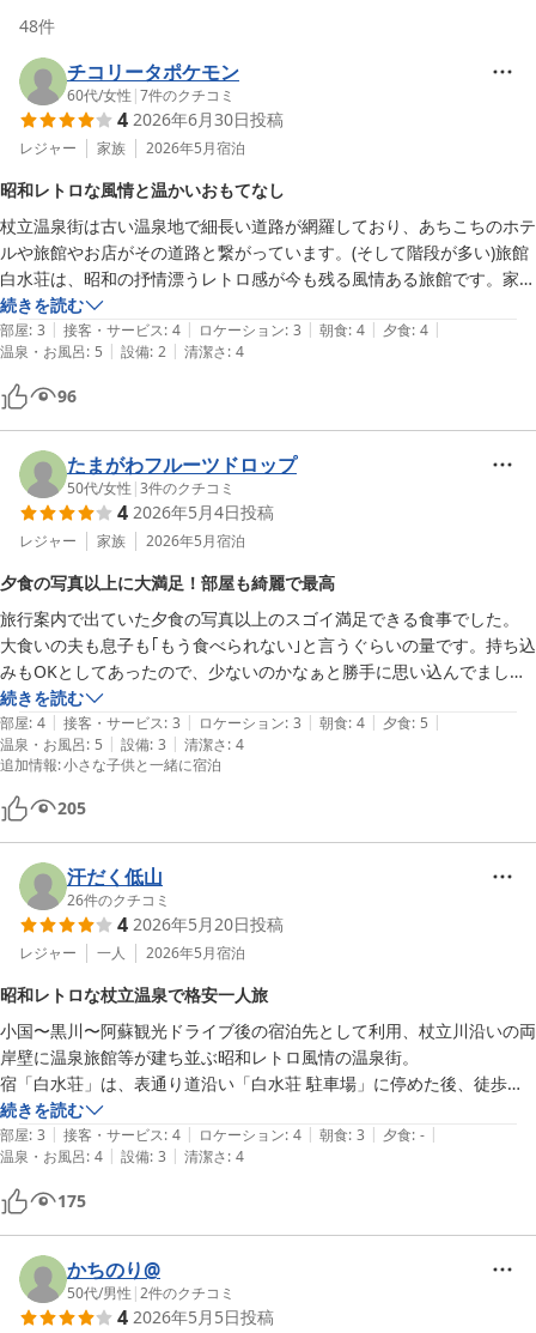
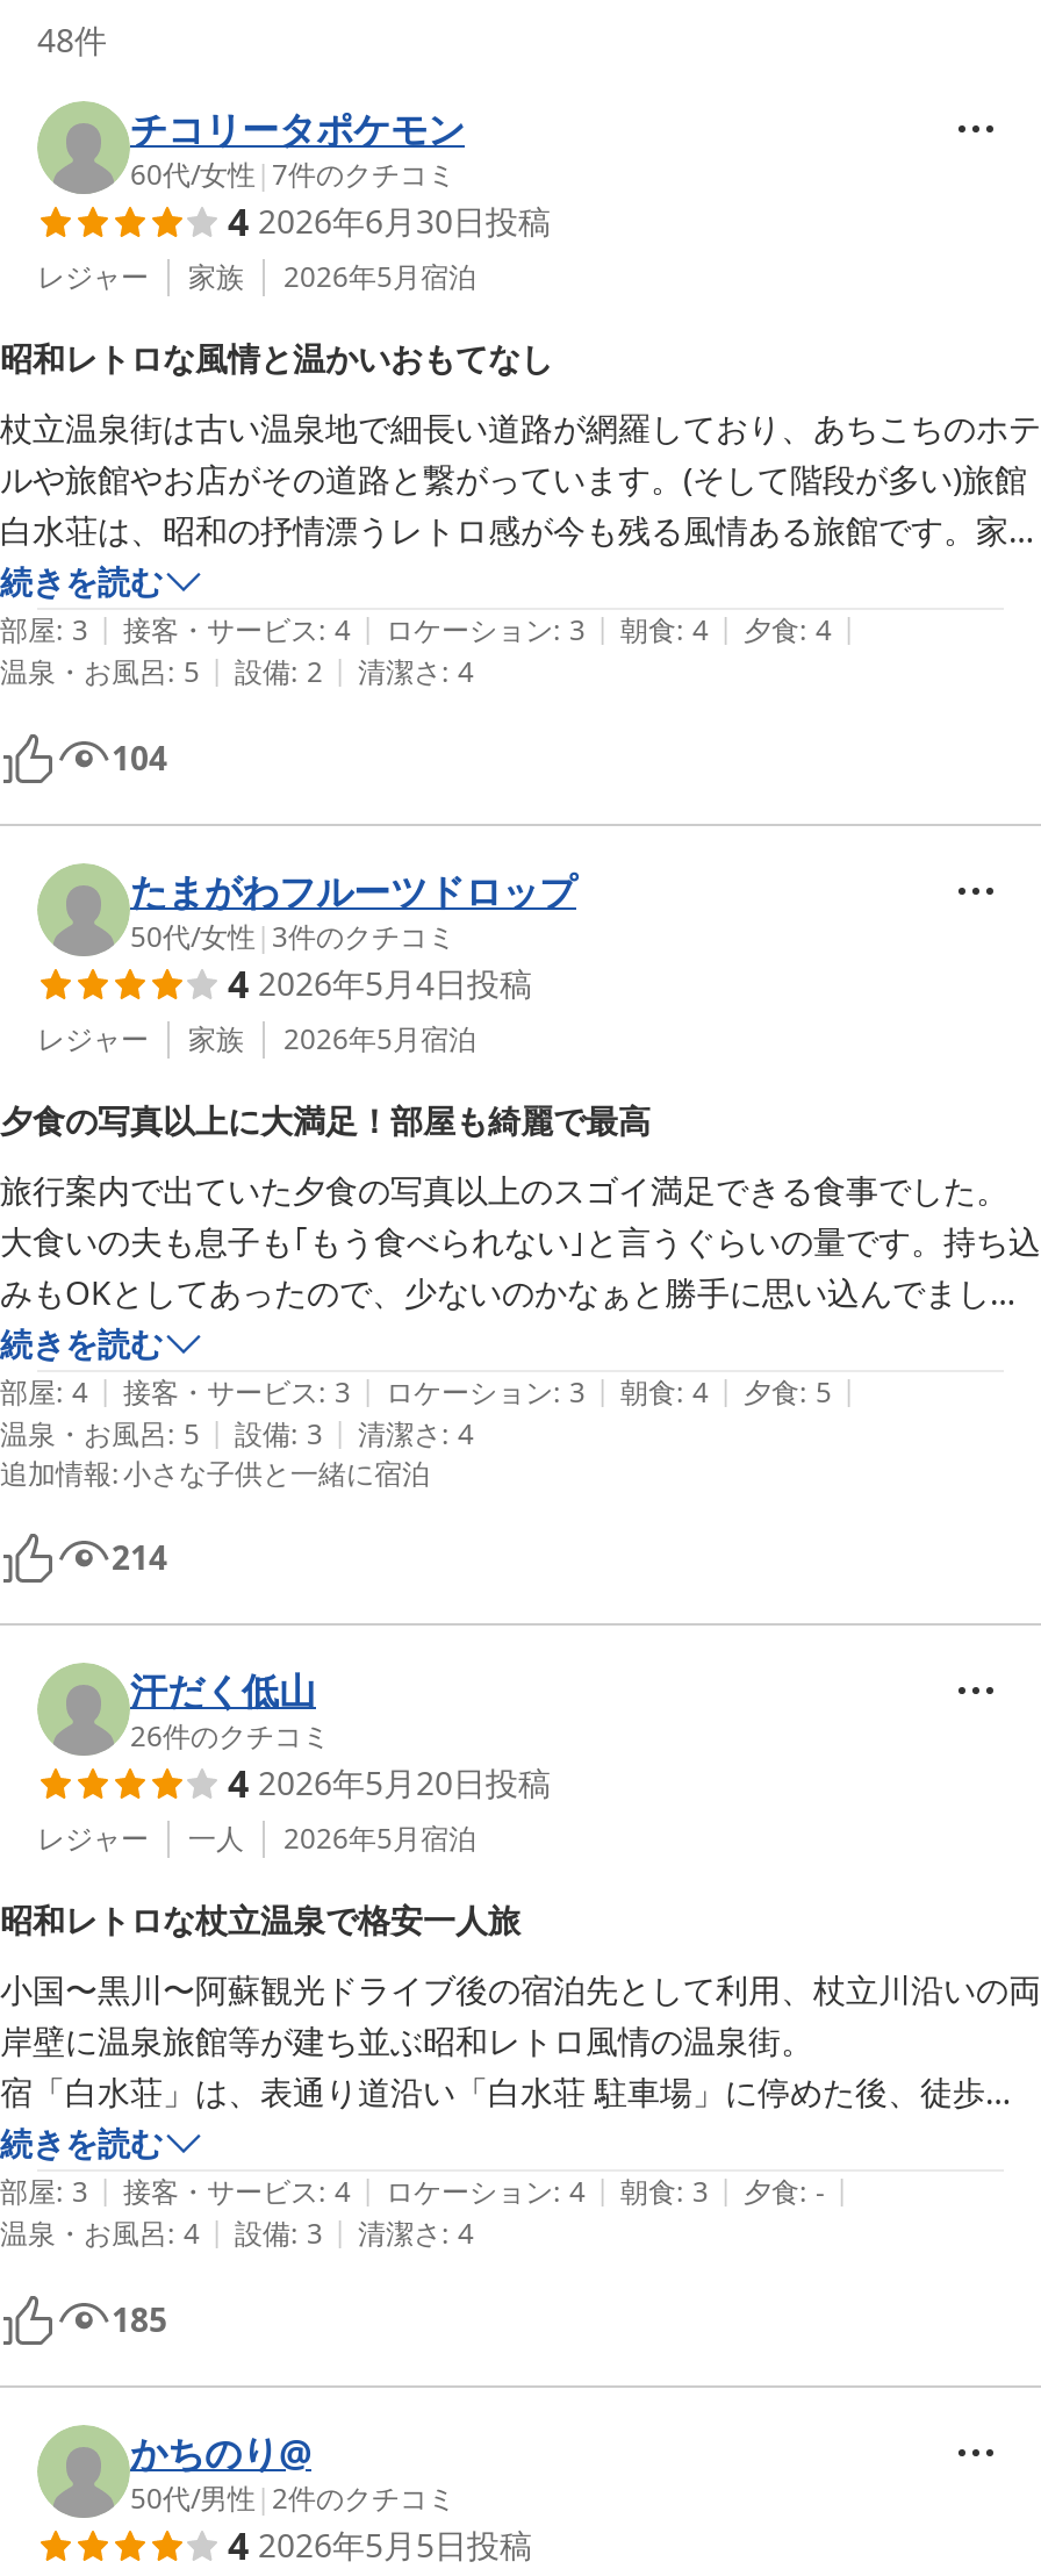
[57,384,77,407] 96 -> [112,736,167,780] 104
[57,796,86,819] 205 -> [112,1535,167,1579] 214
[57,1189,86,1212] 175 -> [112,2297,167,2341] 185

